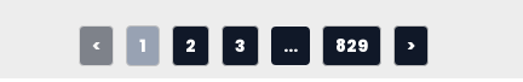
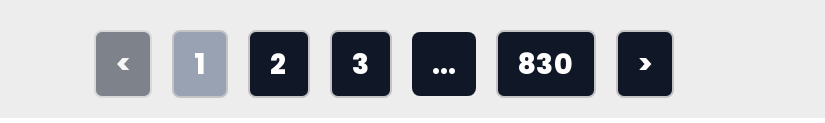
[335,34,367,58] 829 -> [518,44,574,84] 830

